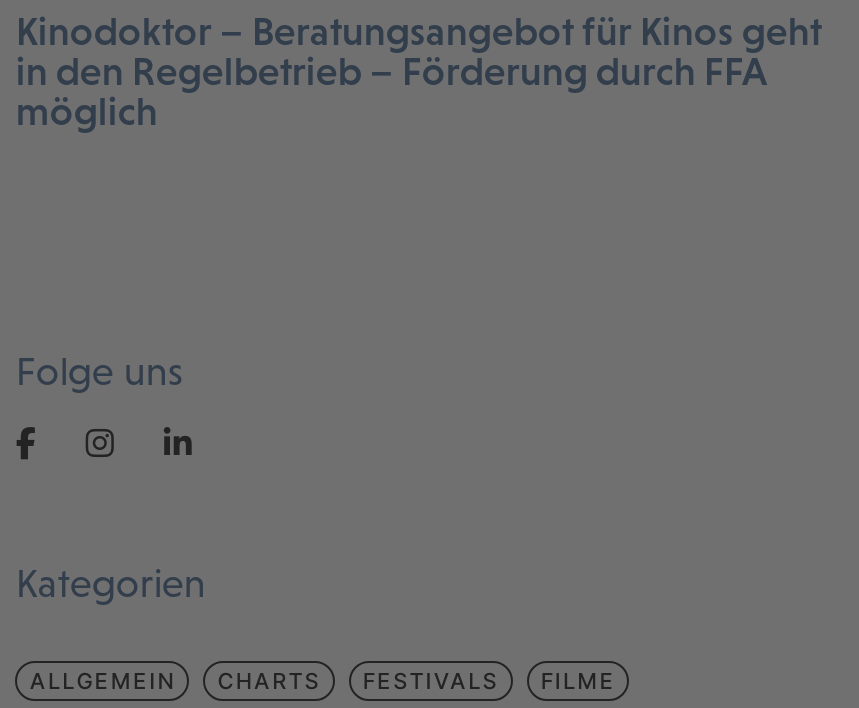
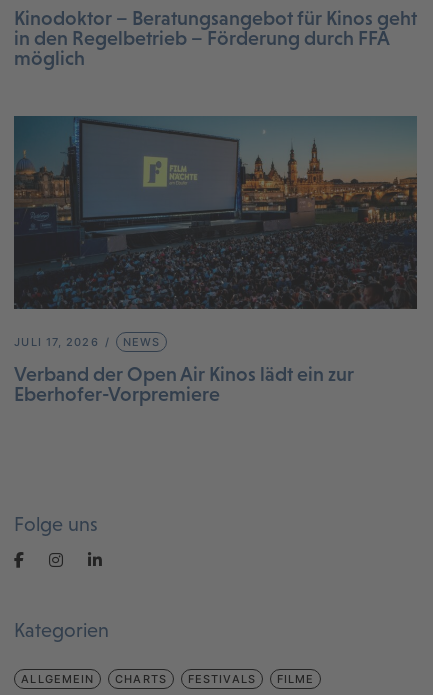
none -> [13,115,418,405] [image] | JULI 17, 2026 | NEWS | Verband der Open Air Kinos lädt ein zur | Eberhofer-Vorpremiere

